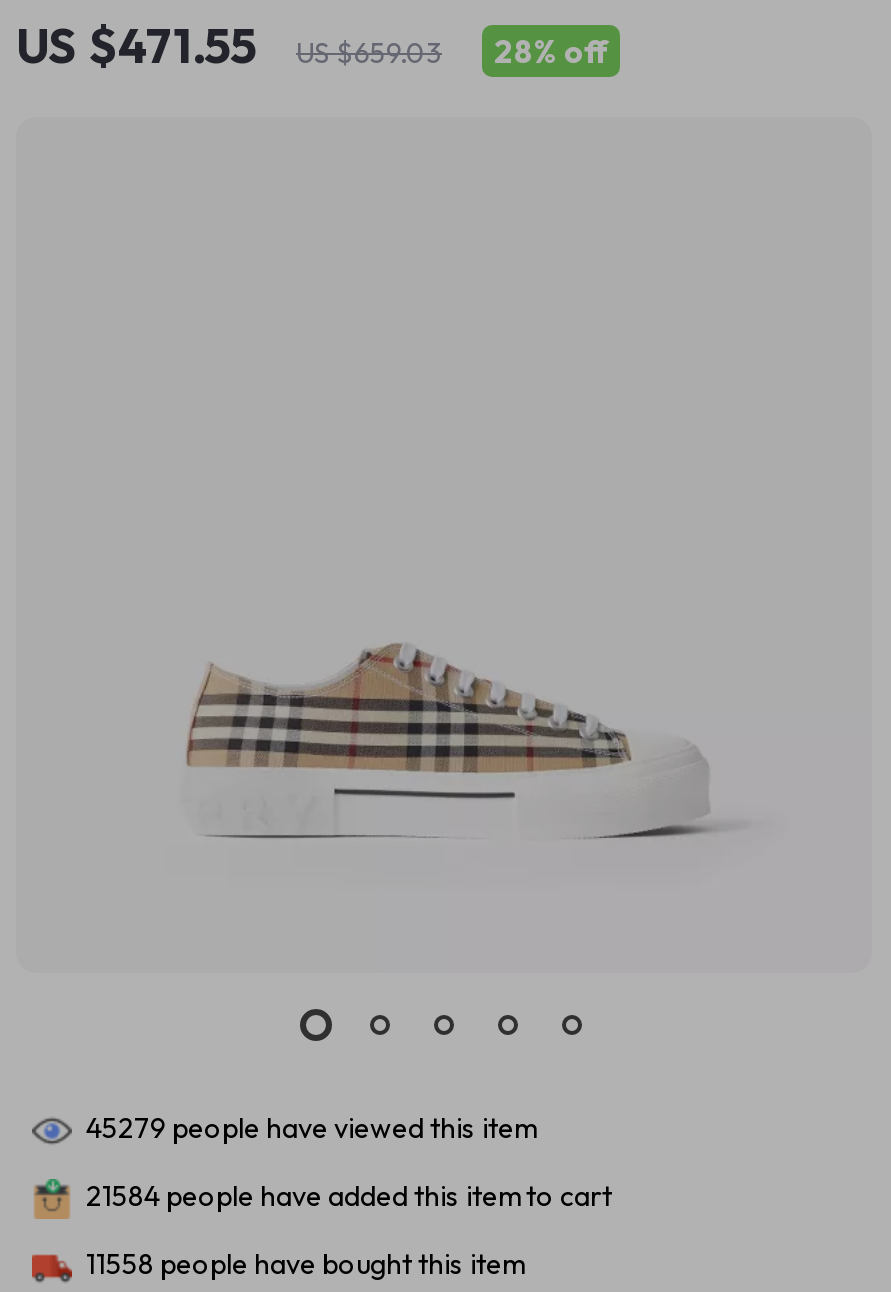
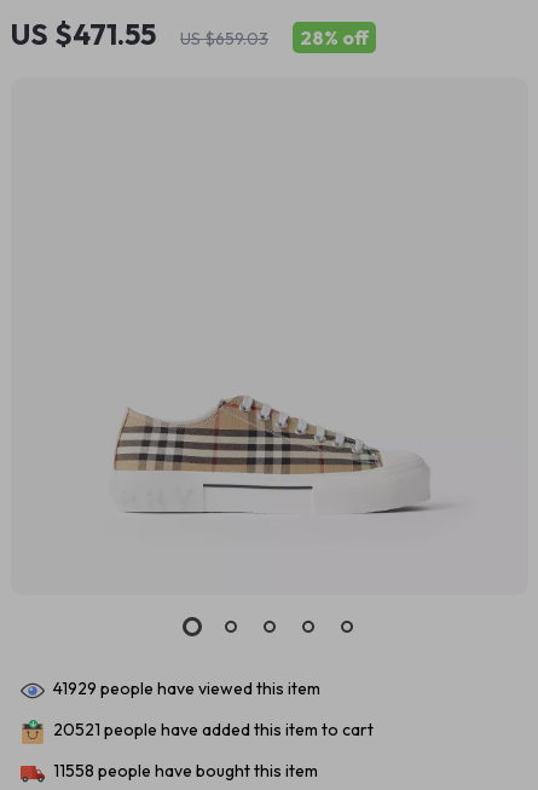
[86,1110,536,1146] 45279 people have viewed this item -> [53,678,320,700] 41929 people have viewed this item
[86,1178,612,1214] 21584 people have added this item to cart -> [53,719,374,741] 20521 people have added this item to cart

